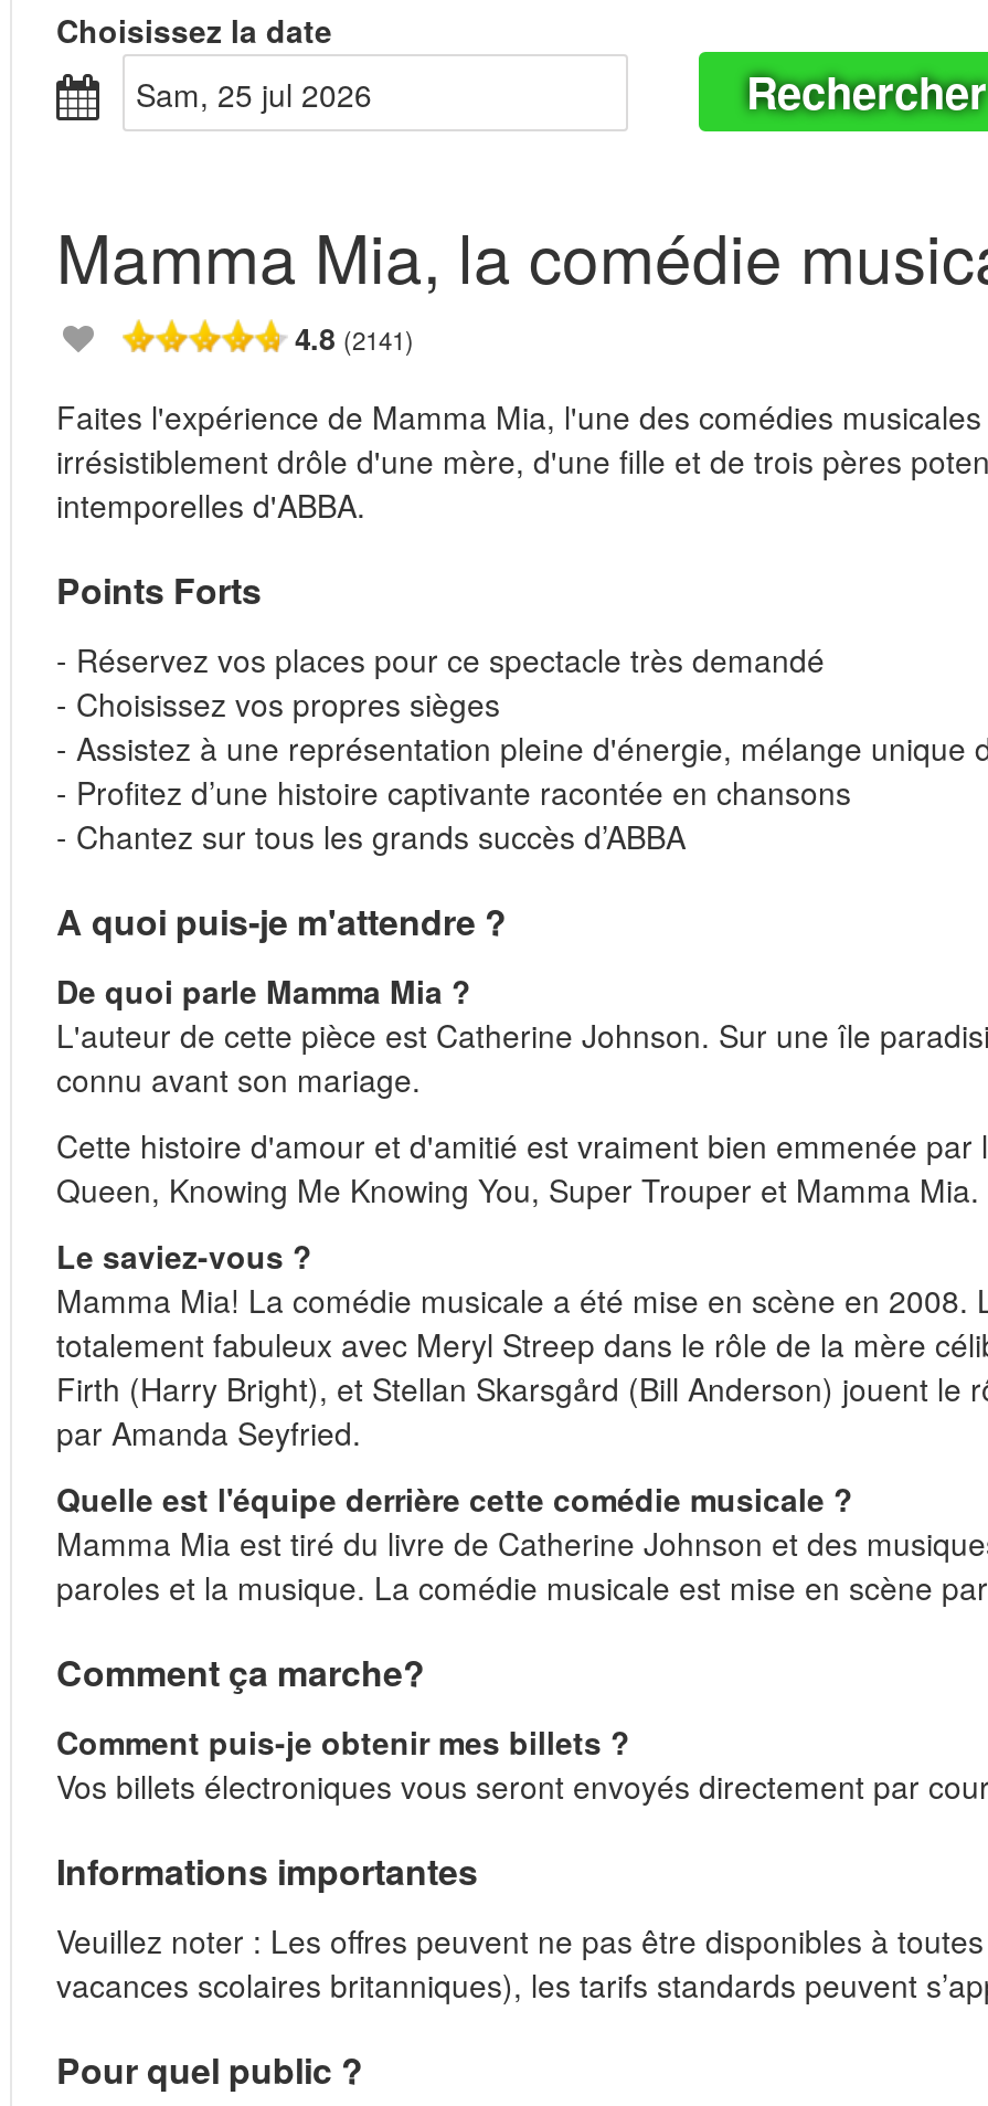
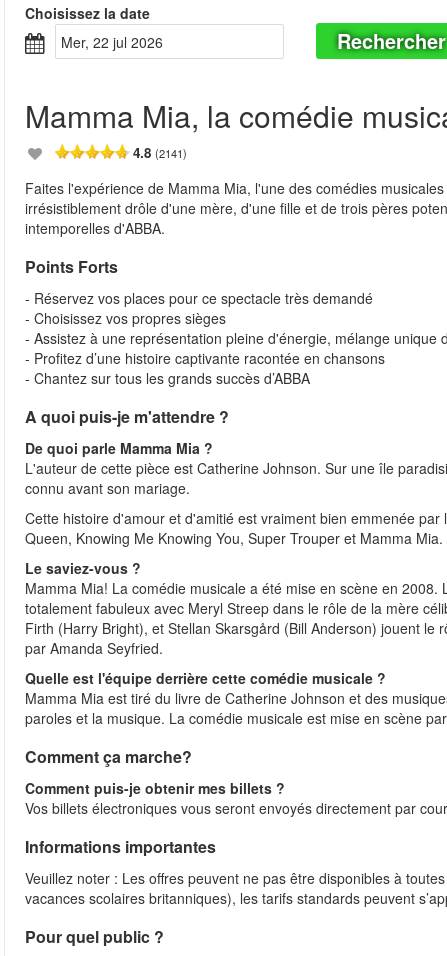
[156,71,372,115] sam, 25 jul 2026 -> [73,32,163,52] mer, 22 jul 2026

